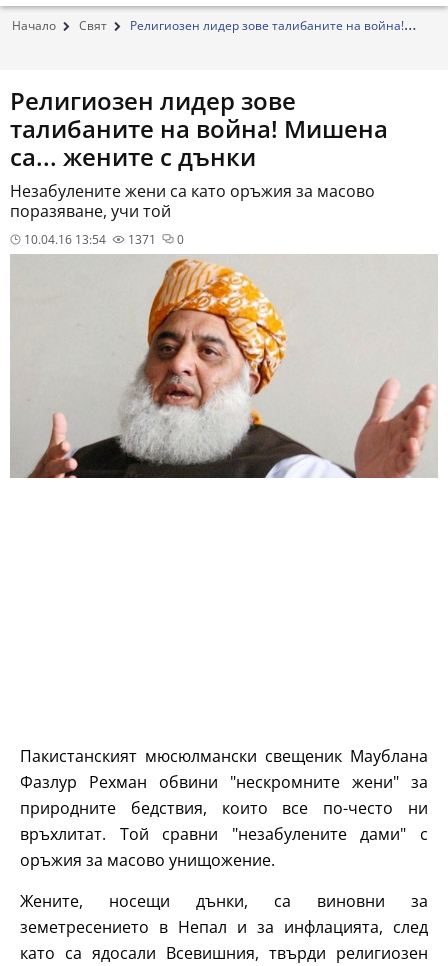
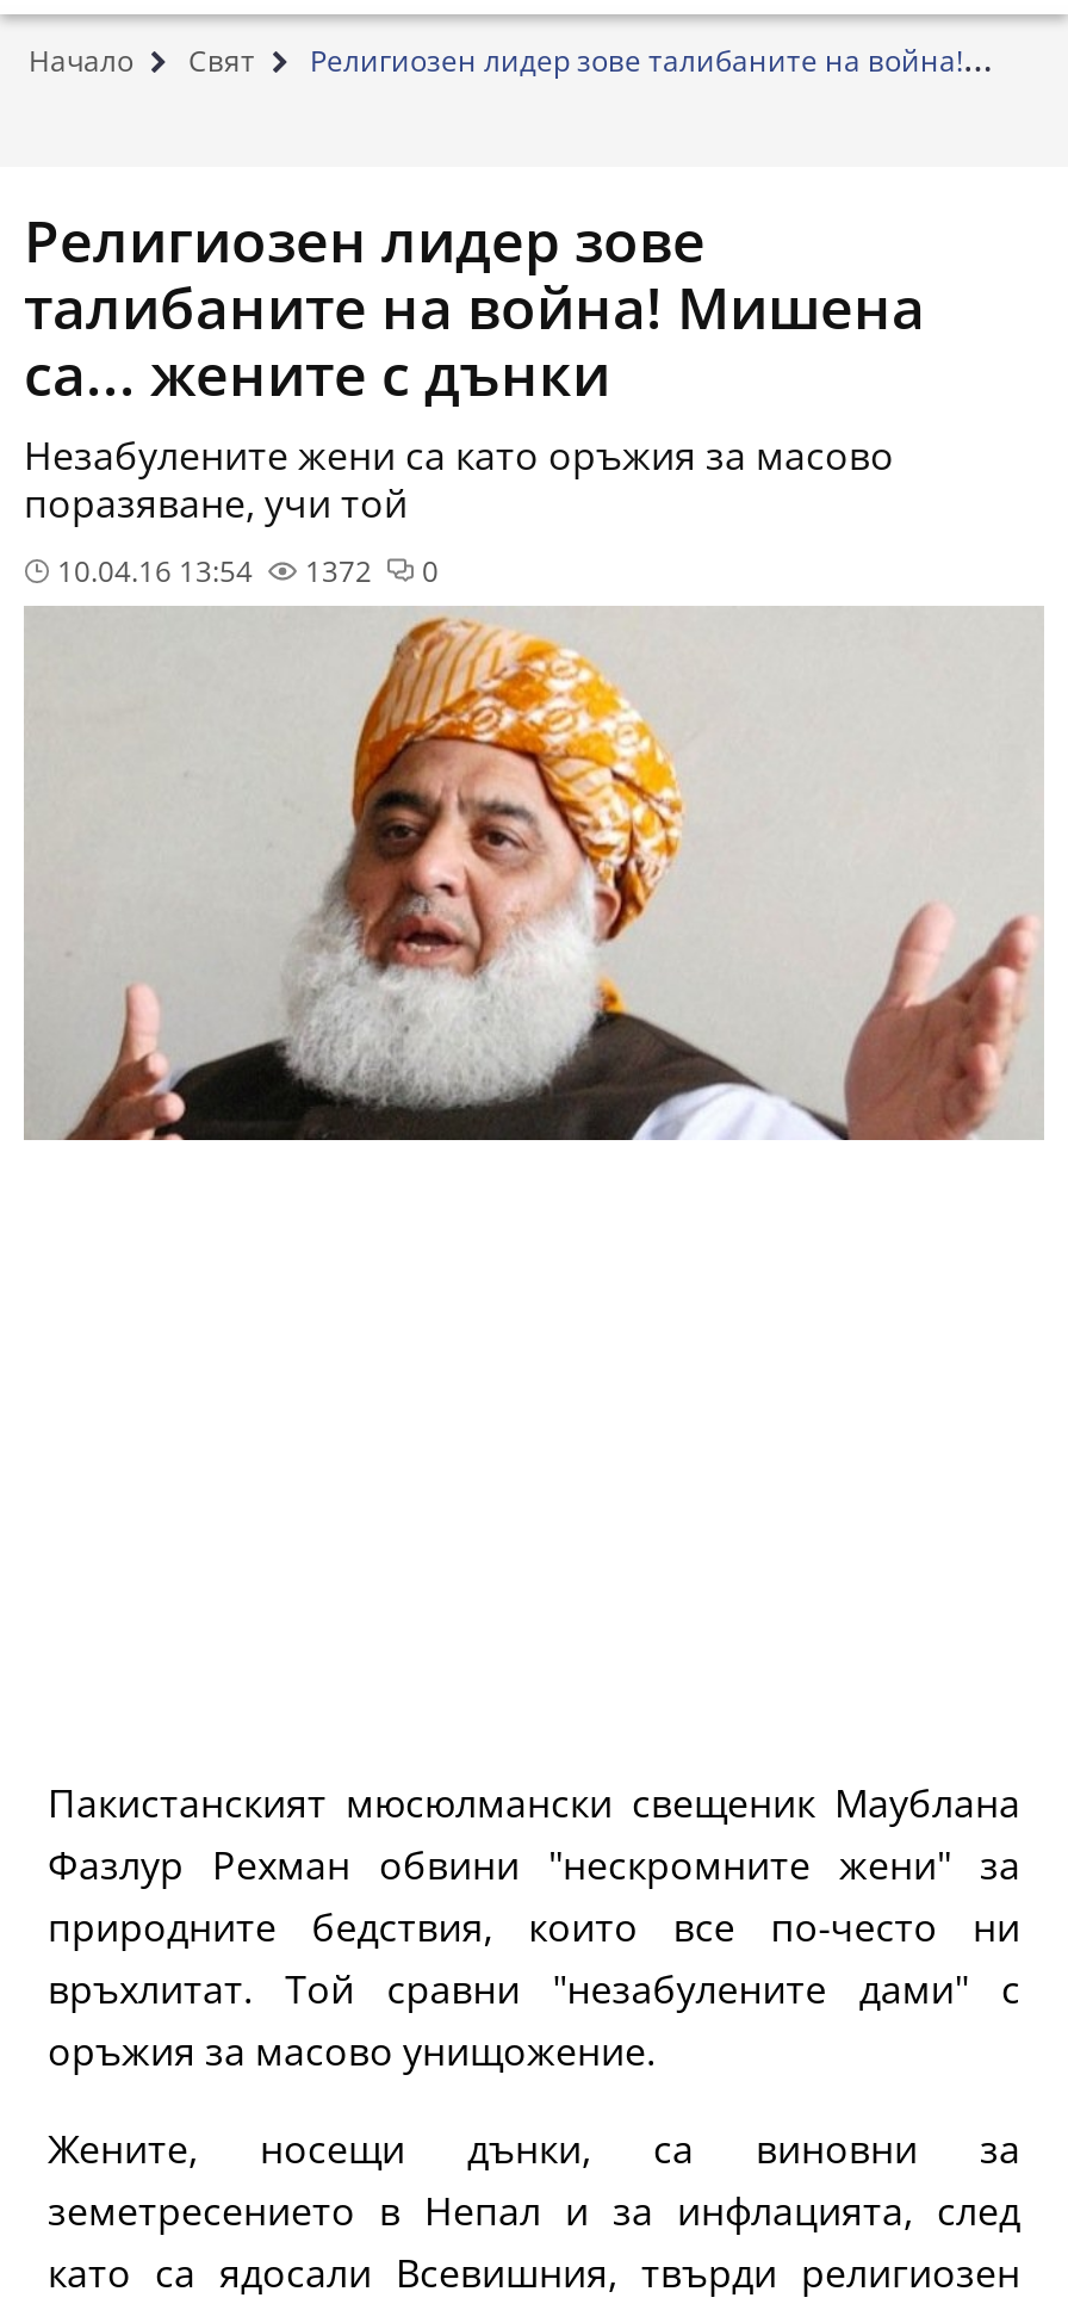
[125,231,156,248] 1371 -> [298,551,372,592] 1372

